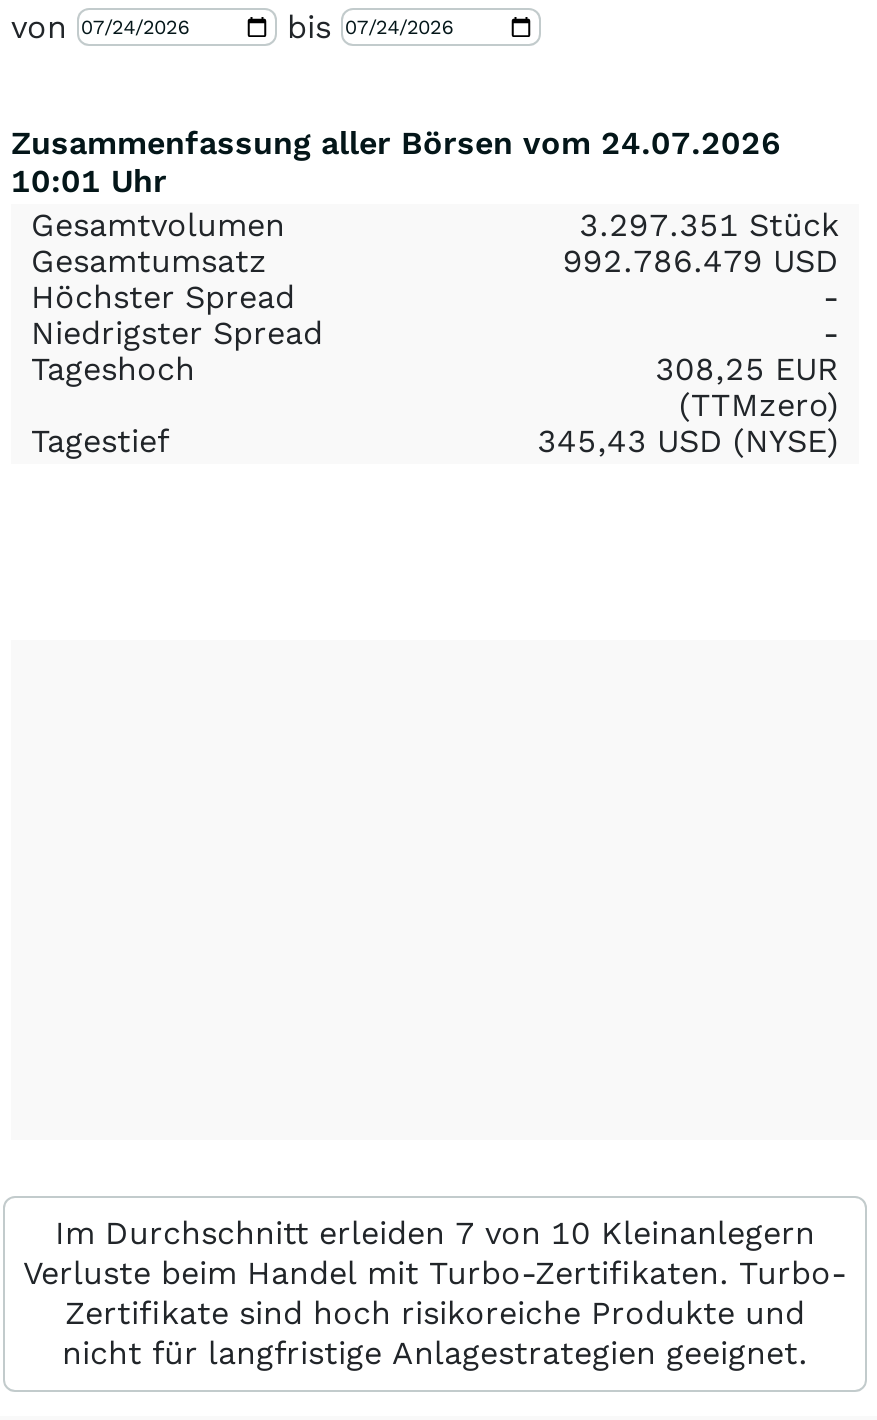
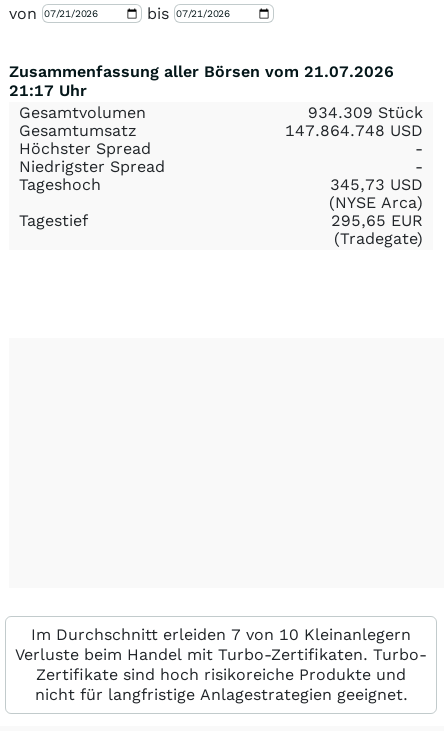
[11,124,781,162] Zusammenfassung aller Börsen vom 24.07.2026 -> [9,62,394,81] Zusammenfassung aller Börsen vom 21.07.2026
[11,162,167,200] 10:01 Uhr -> [9,81,87,100] 21:17 Uhr
[579,206,839,244] 3.297.351 Stück -> [308,103,423,122] 934.309 Stück
[563,242,839,280] 992.786.479 USD -> [285,121,423,140] 147.864.748 USD
[655,350,839,424] 308,25 EUR | (TTMzero) -> [329,175,423,212] 345,73 USD | (NYSE Arca)
[537,422,839,460] 345,43 USD (NYSE) -> [331,211,423,248] 295,65 EUR | (Tradegate)

